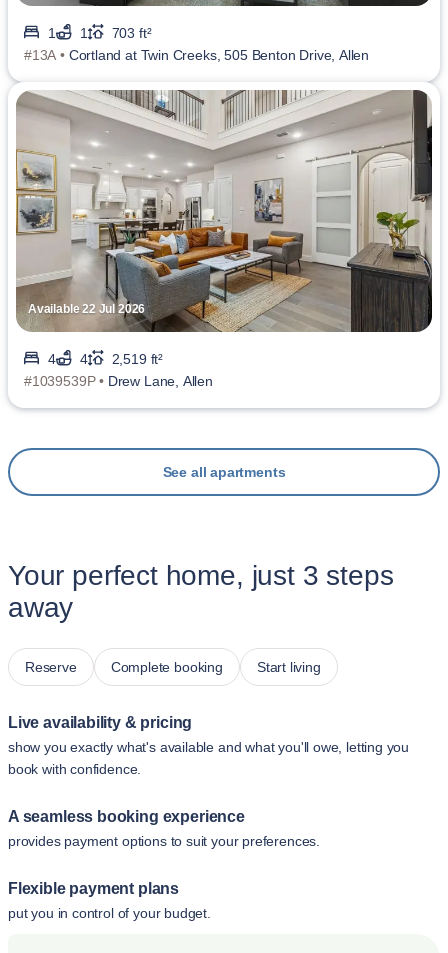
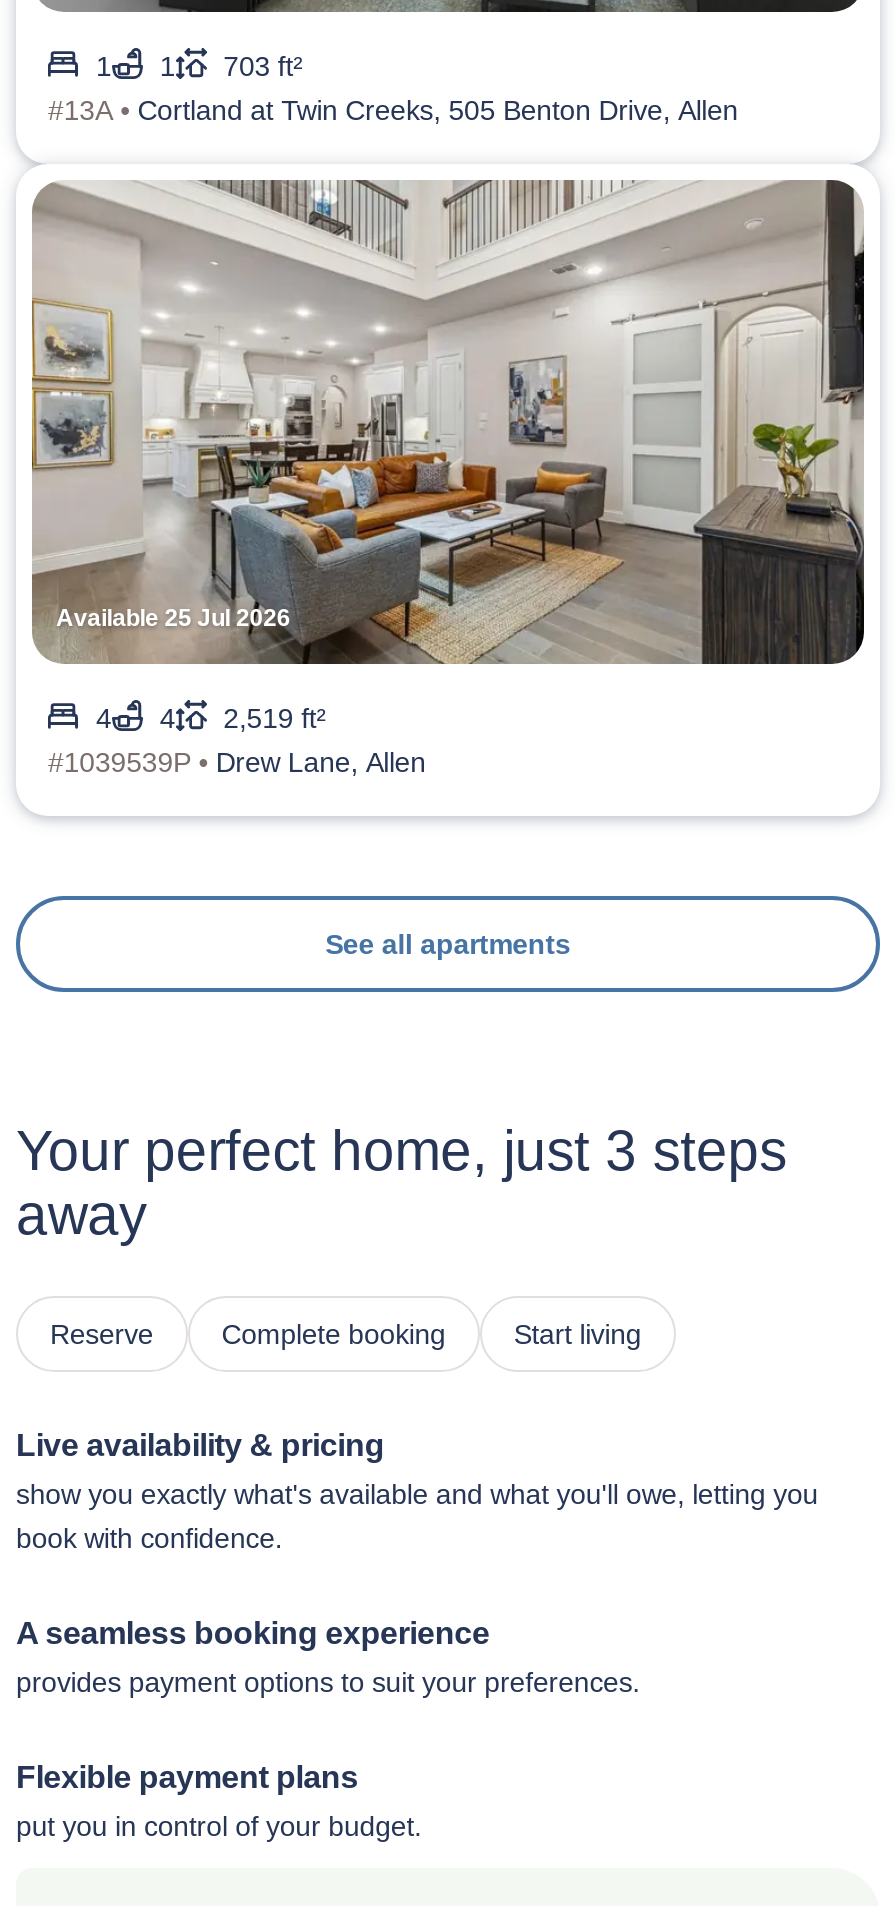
[28,302,145,316] Available 22 Jul 2026 -> [56,604,290,632] Available 25 Jul 2026

